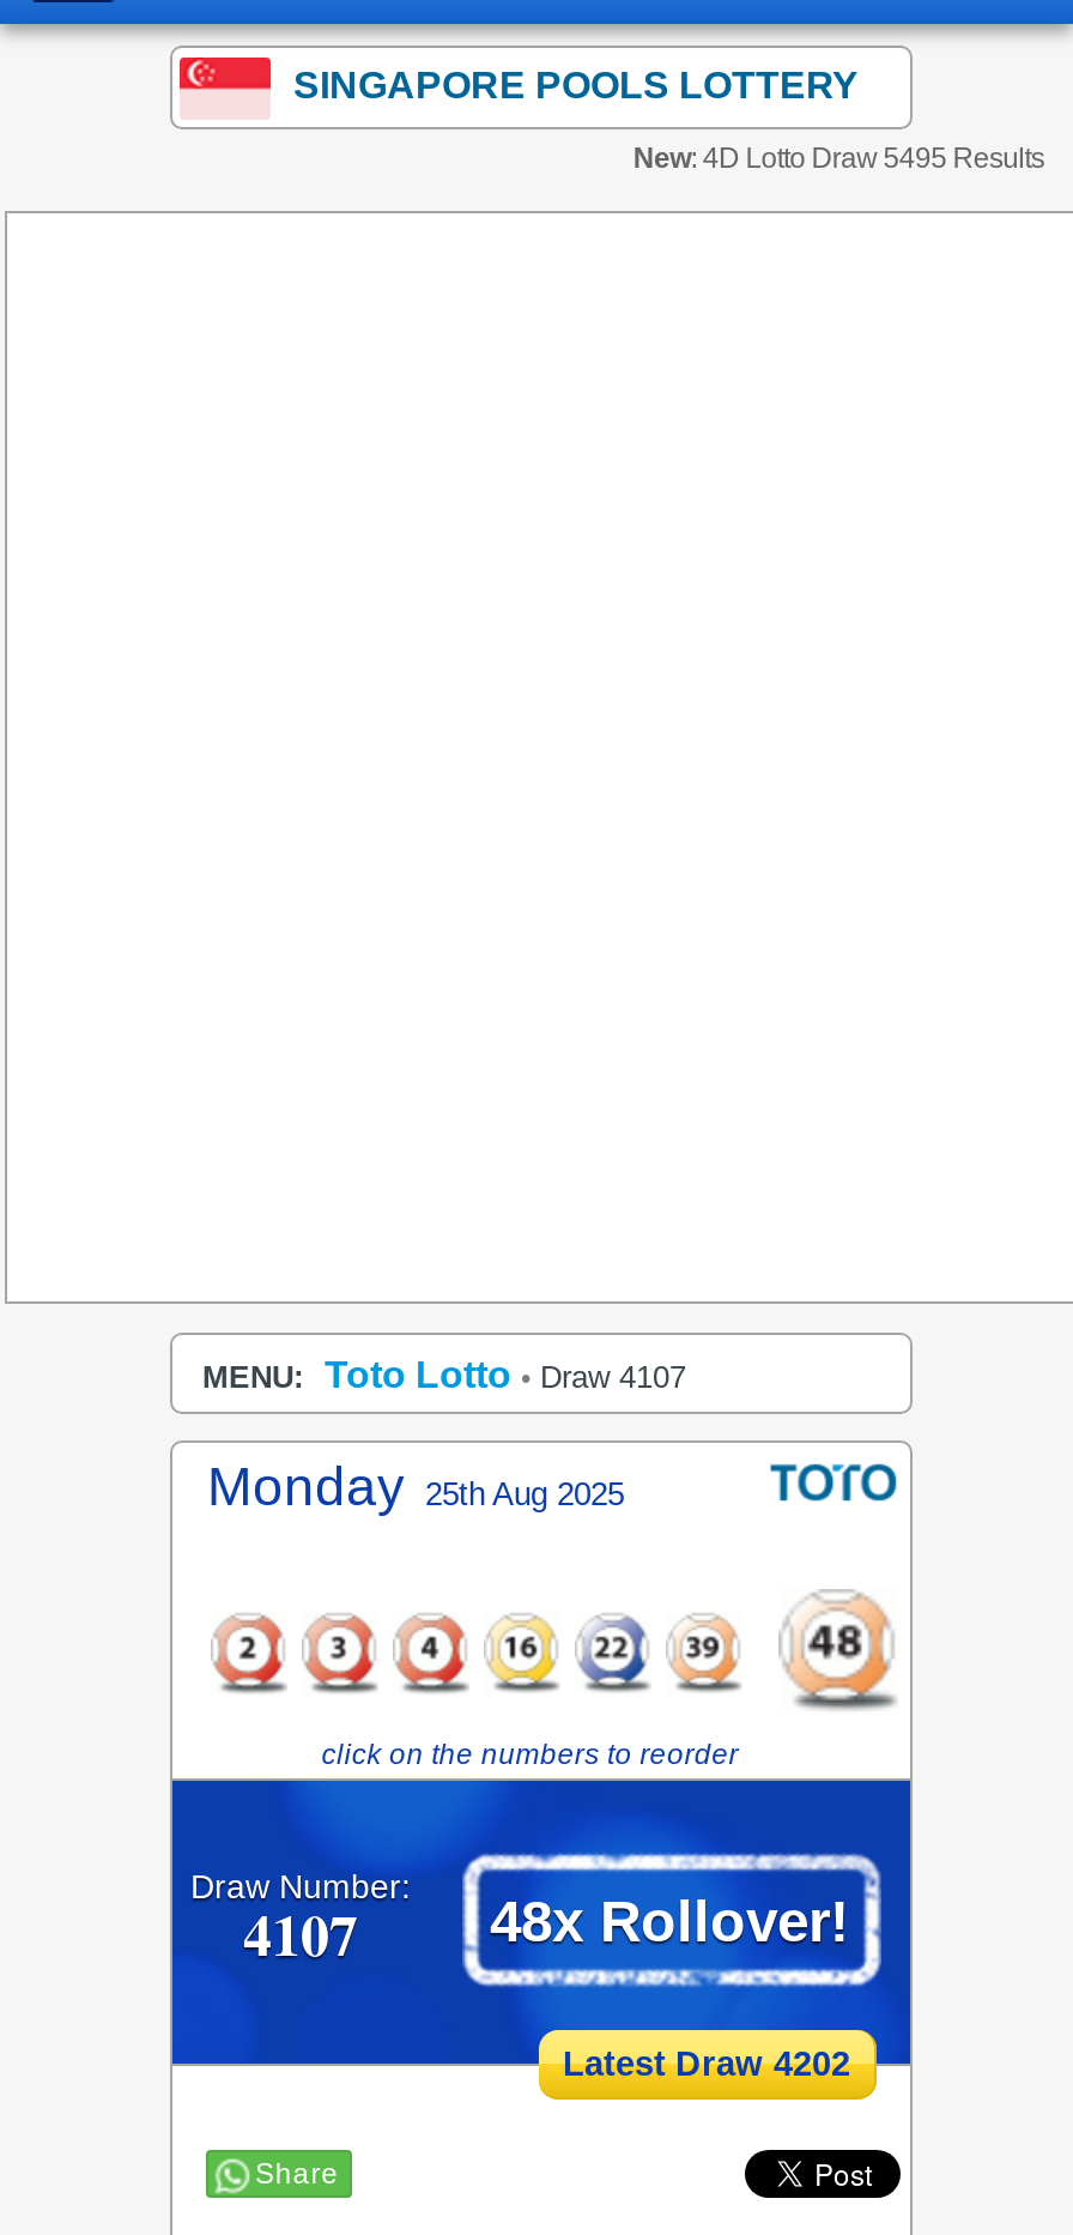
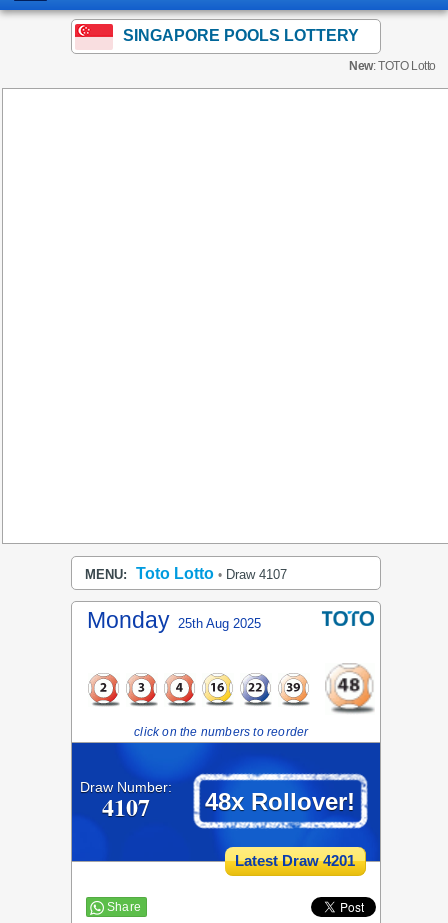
[633,141,1044,175] New: 4D Lotto Draw 5495 Results -> [349,59,436,73] New: TOTO Lotto
[563,2044,850,2083] Latest Draw 4202 -> [235,853,355,869] Latest Draw 4201

